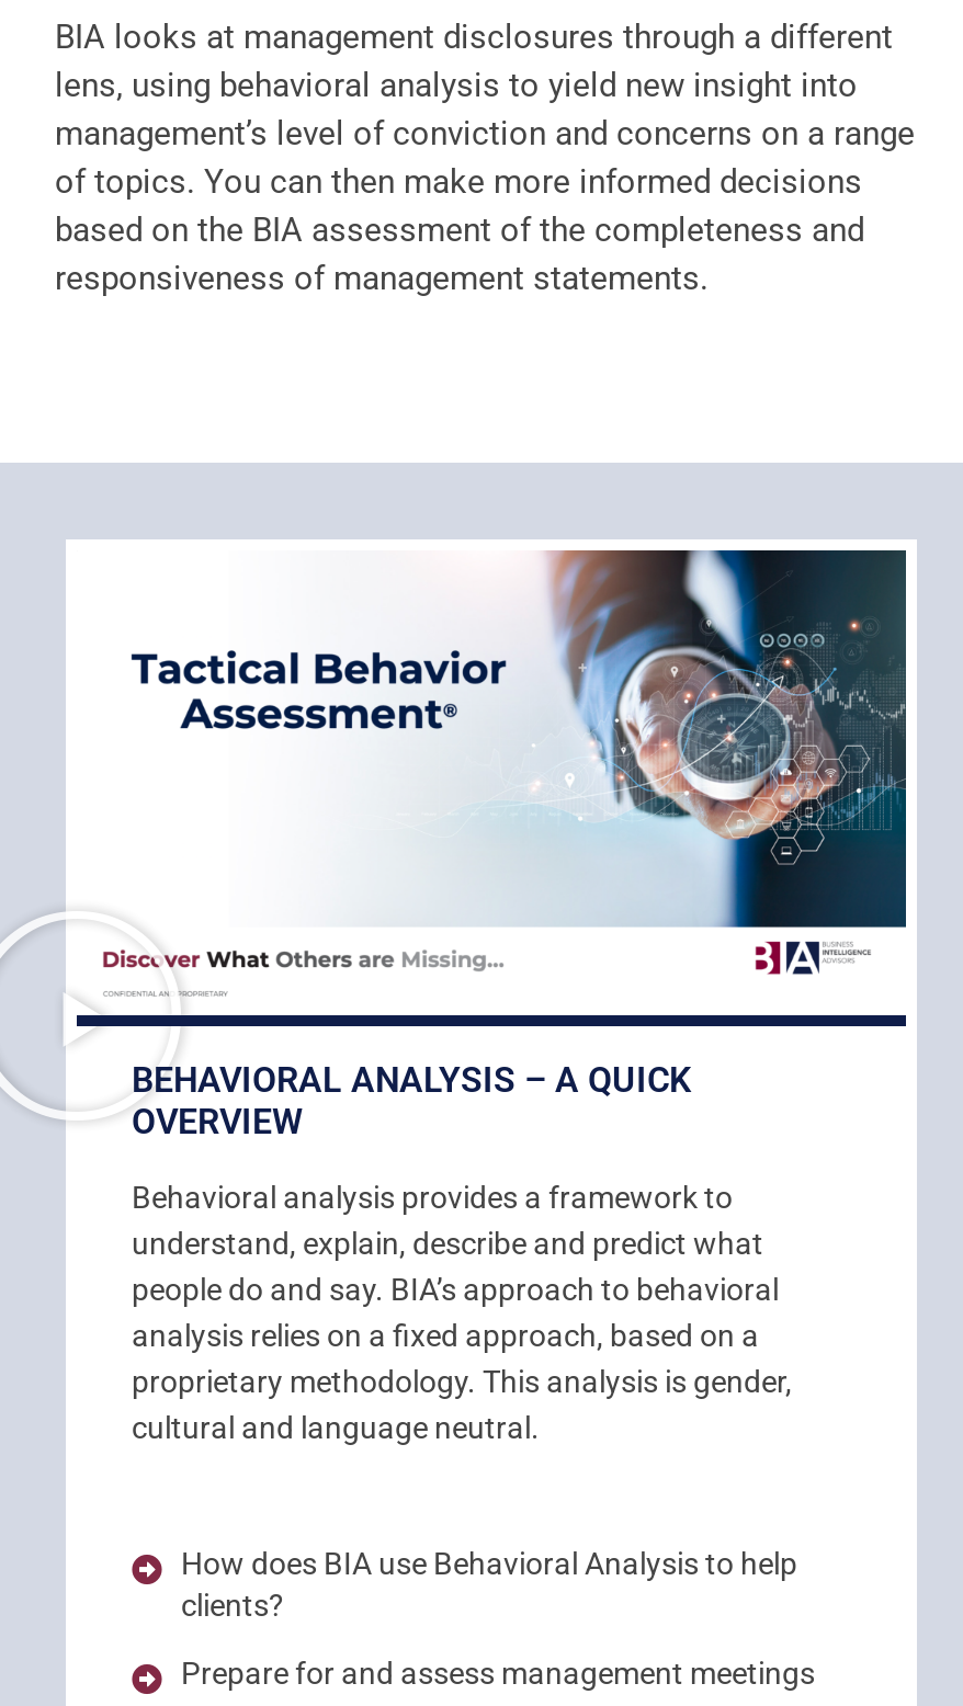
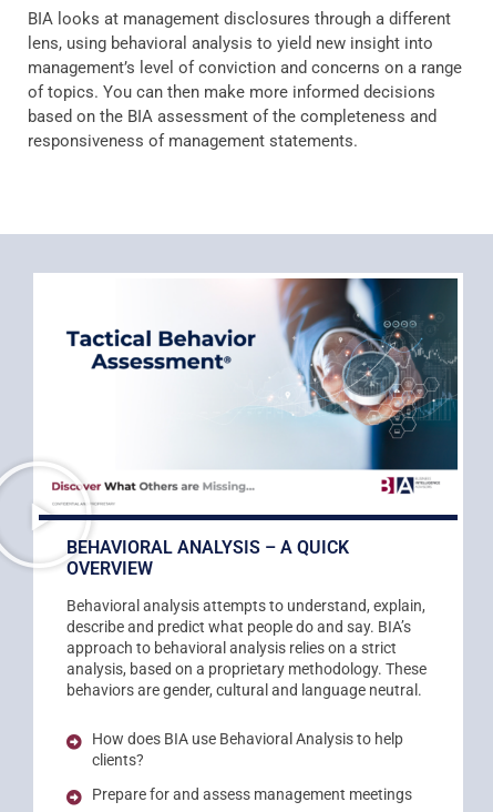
[132,1180,792,1445] Behavioral analysis provides a framework to | understand, explain, describe and predict what | people do and say. BIA’s approach to behavioral | analysis relies on a fixed approach, based on a | proprietary methodology. This analysis is gender, | cultural and language neutral. -> [66,597,427,699] Behavioral analysis attempts to understand, explain, | describe and predict what people do and say. BIA’s | approach to behavioral analysis relies on a strict | analysis, based on a proprietary methodology. These | behaviors are gender, cultural and language neutral.

